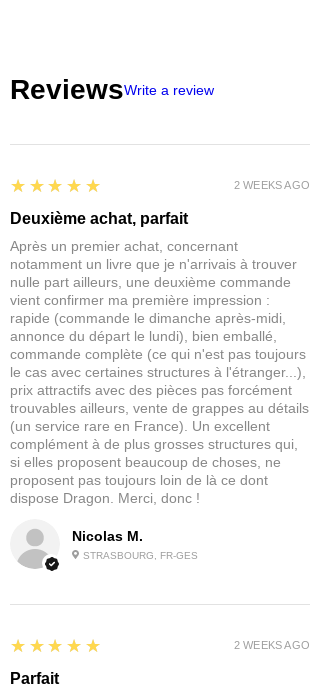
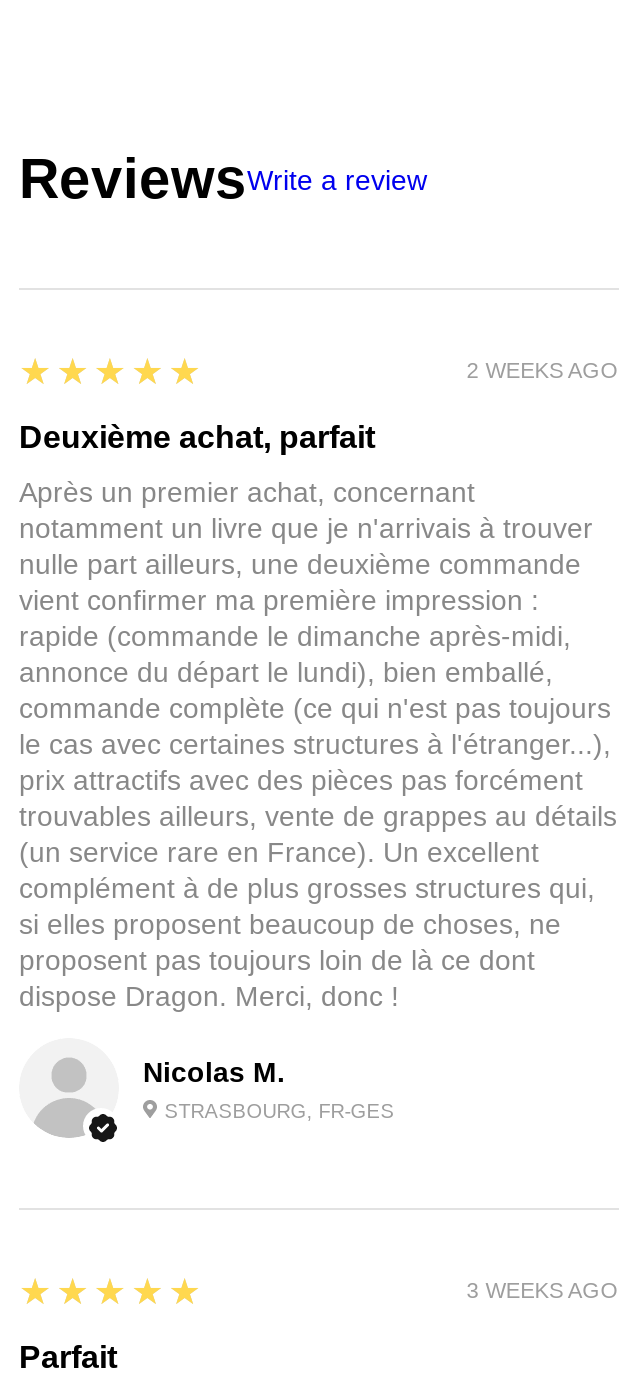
[234,639,310,651] 2 WEEKS AGO -> [467,1279,619,1303] 3 WEEKS AGO

